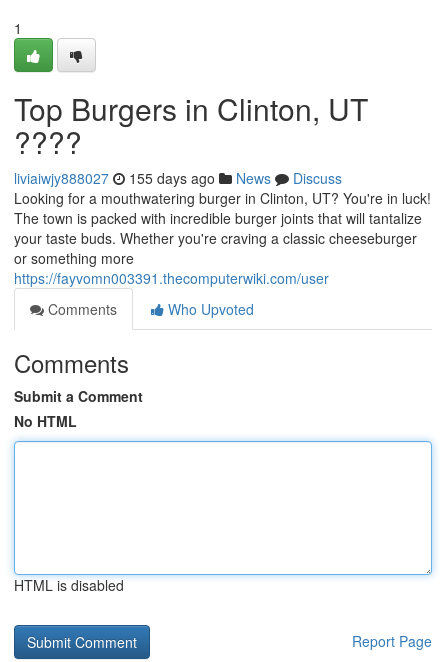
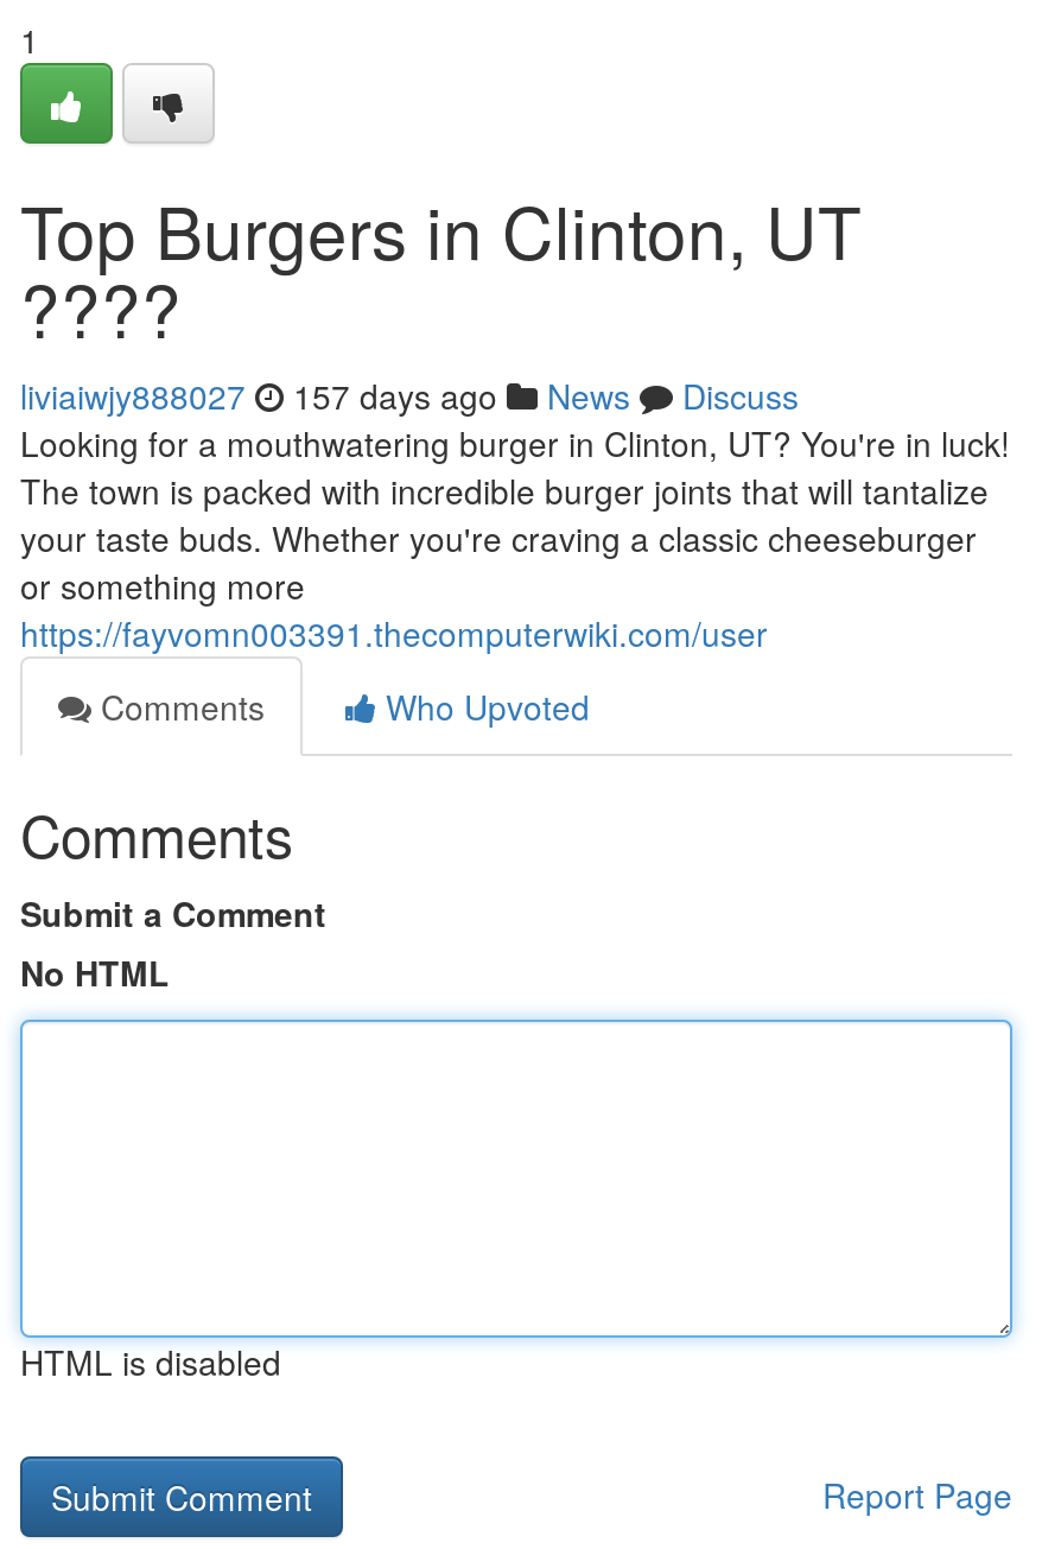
[14,168,342,188] liviaiwjy888027 155 days ago News Discuss -> [20,372,799,419] liviaiwjy888027 157 days ago News Discuss

